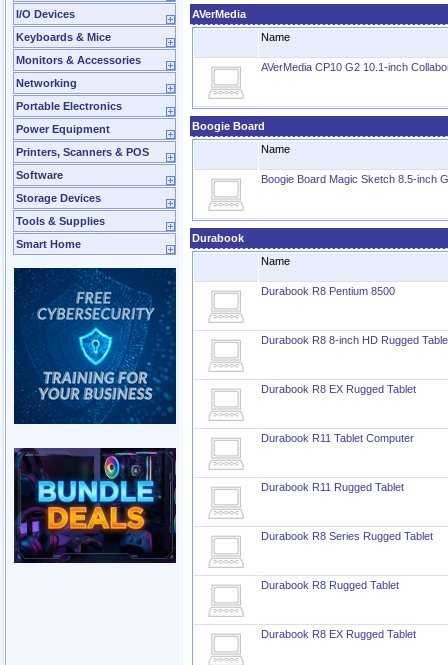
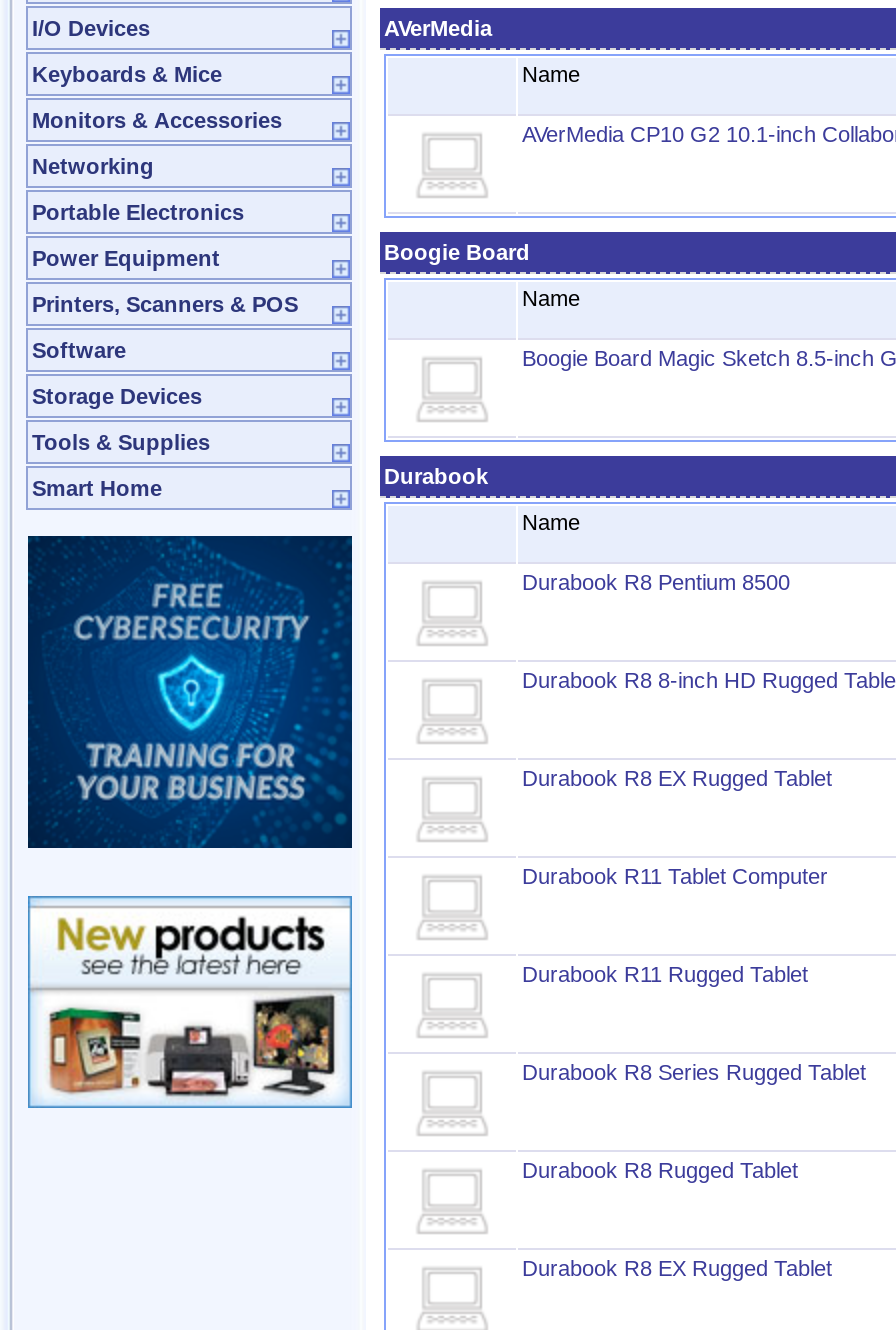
[13,447,177,564] [image] -> [26,896,354,1126] [image]

